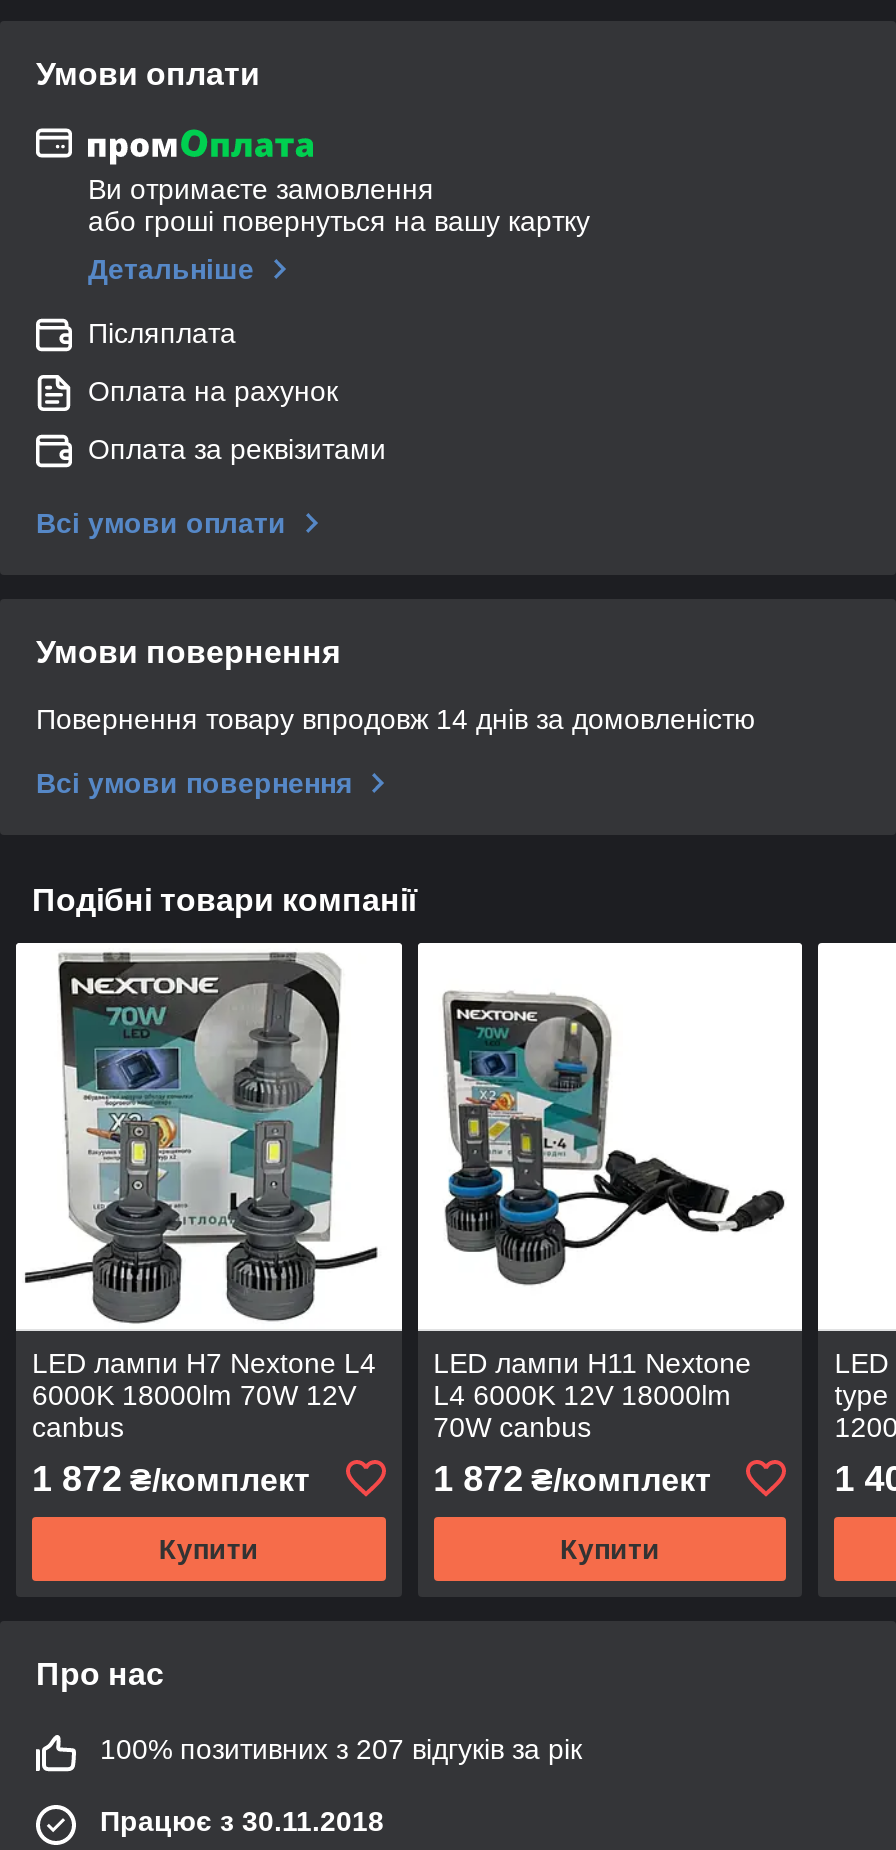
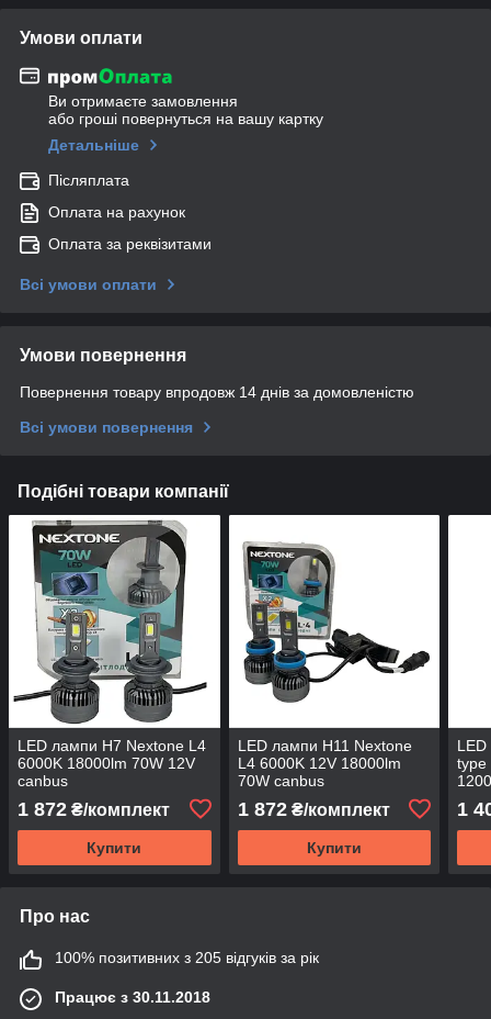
[100,1733,582,1765] 100% позитивних з 207 відгуків за рік -> [55,949,319,966] 100% позитивних з 205 відгуків за рік

